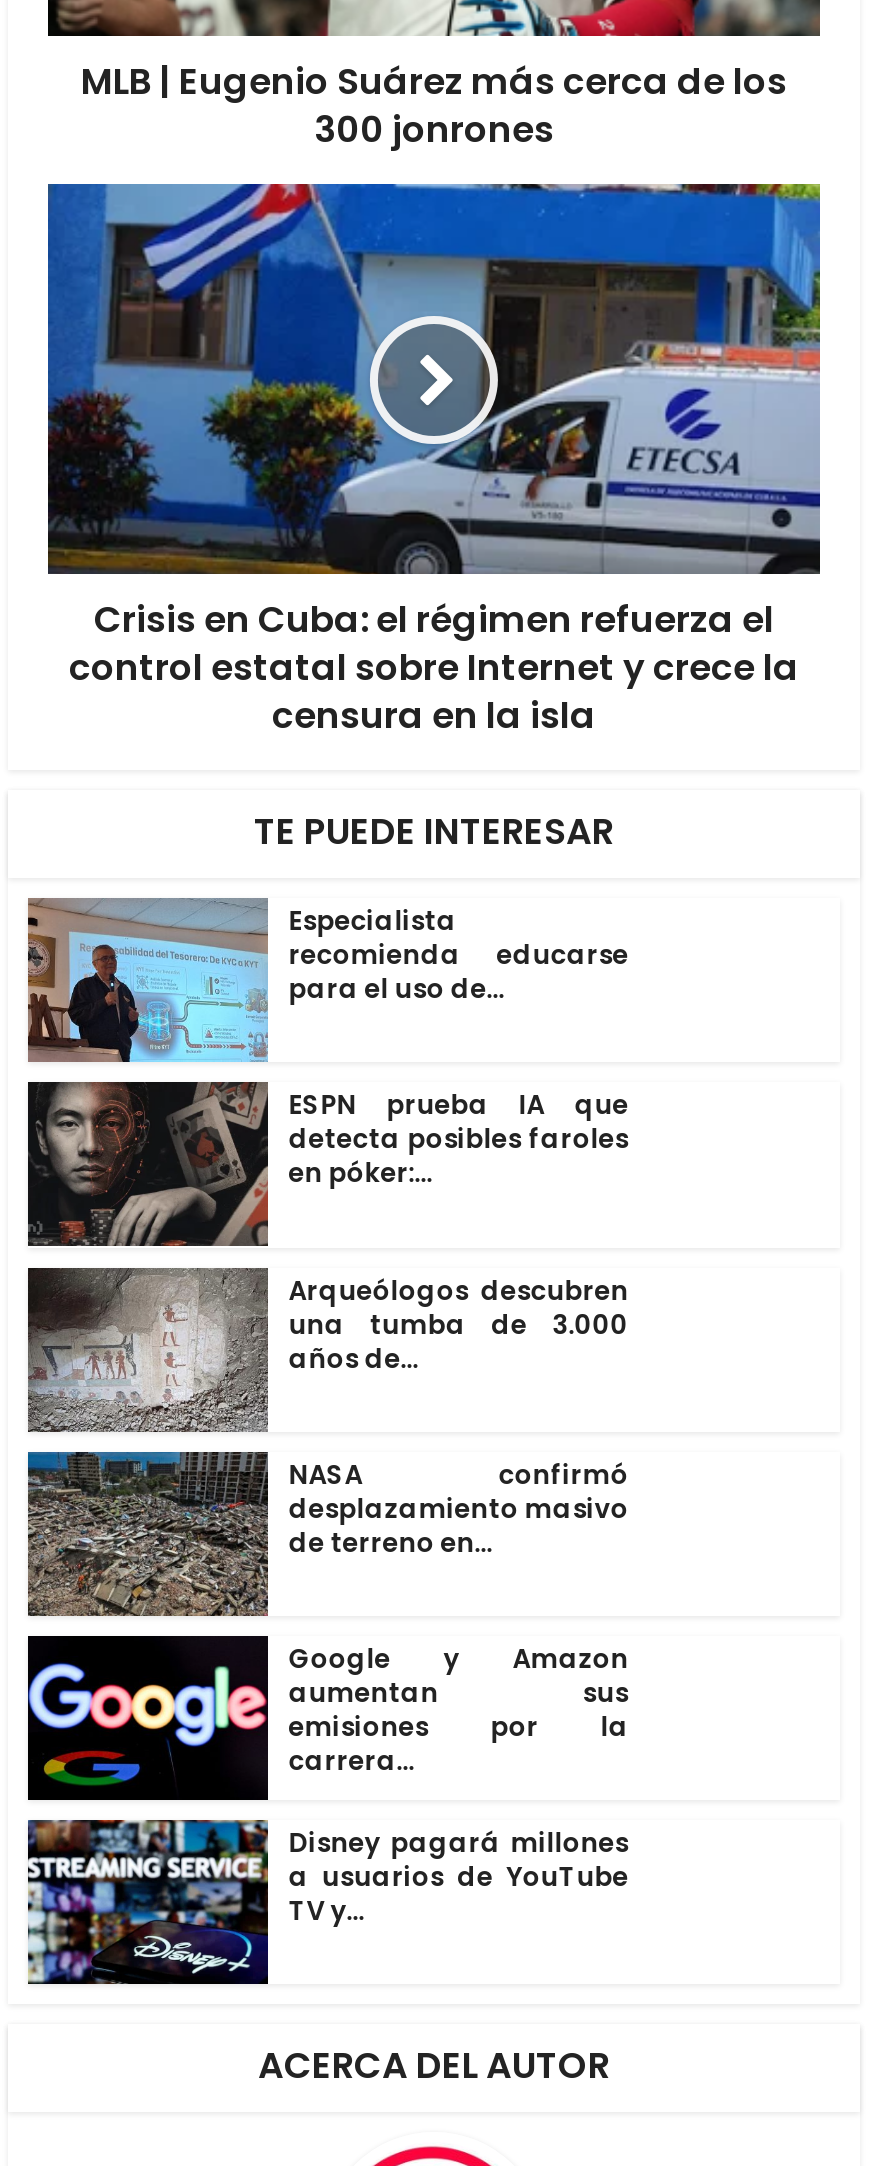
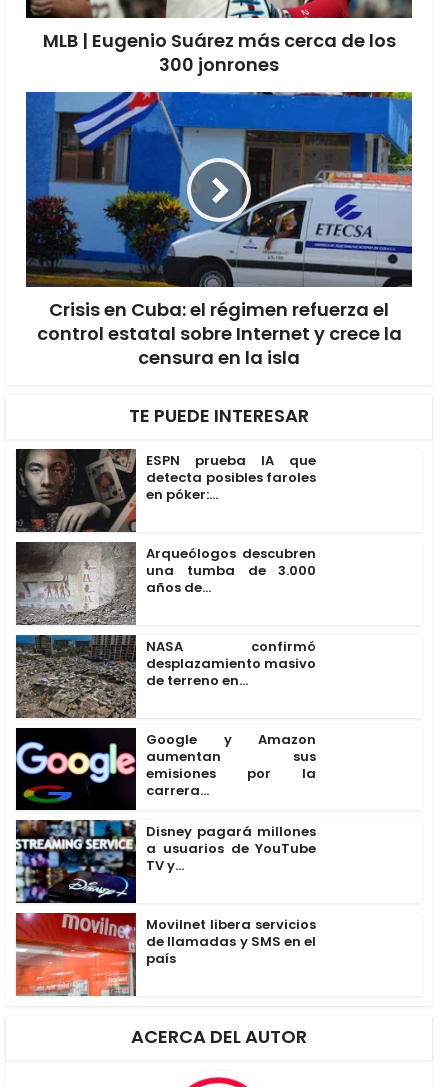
[26,896,628,1064] [image] | Especialista | recomienda educarse | para el uso de... -> none
moved [30,1070,628,1930] -> [17,443,316,875]: [image] | ESPN prueba IA que | detecta posibles faroles | ... | a usuarios de YouTube | TV y...
none -> [15,912,316,997] [image] | Movilnet libera servicios | de llamadas y SMS en el | país

